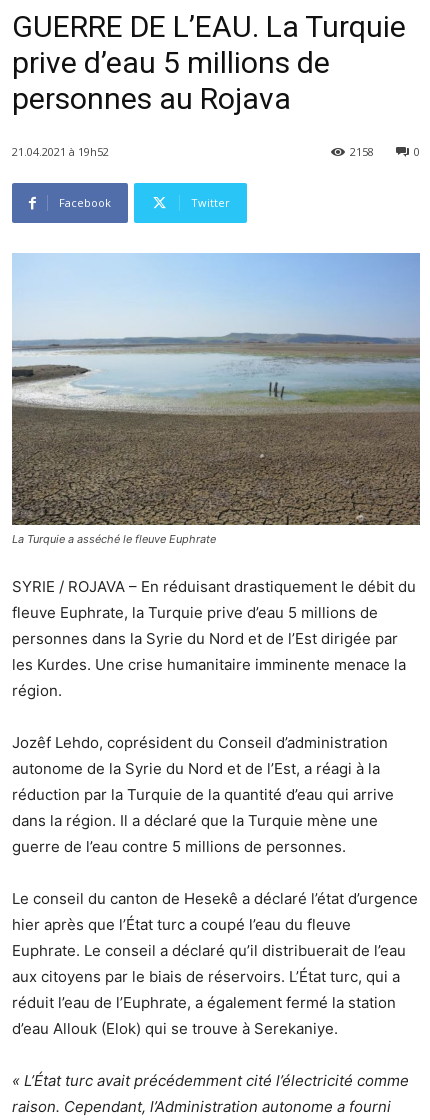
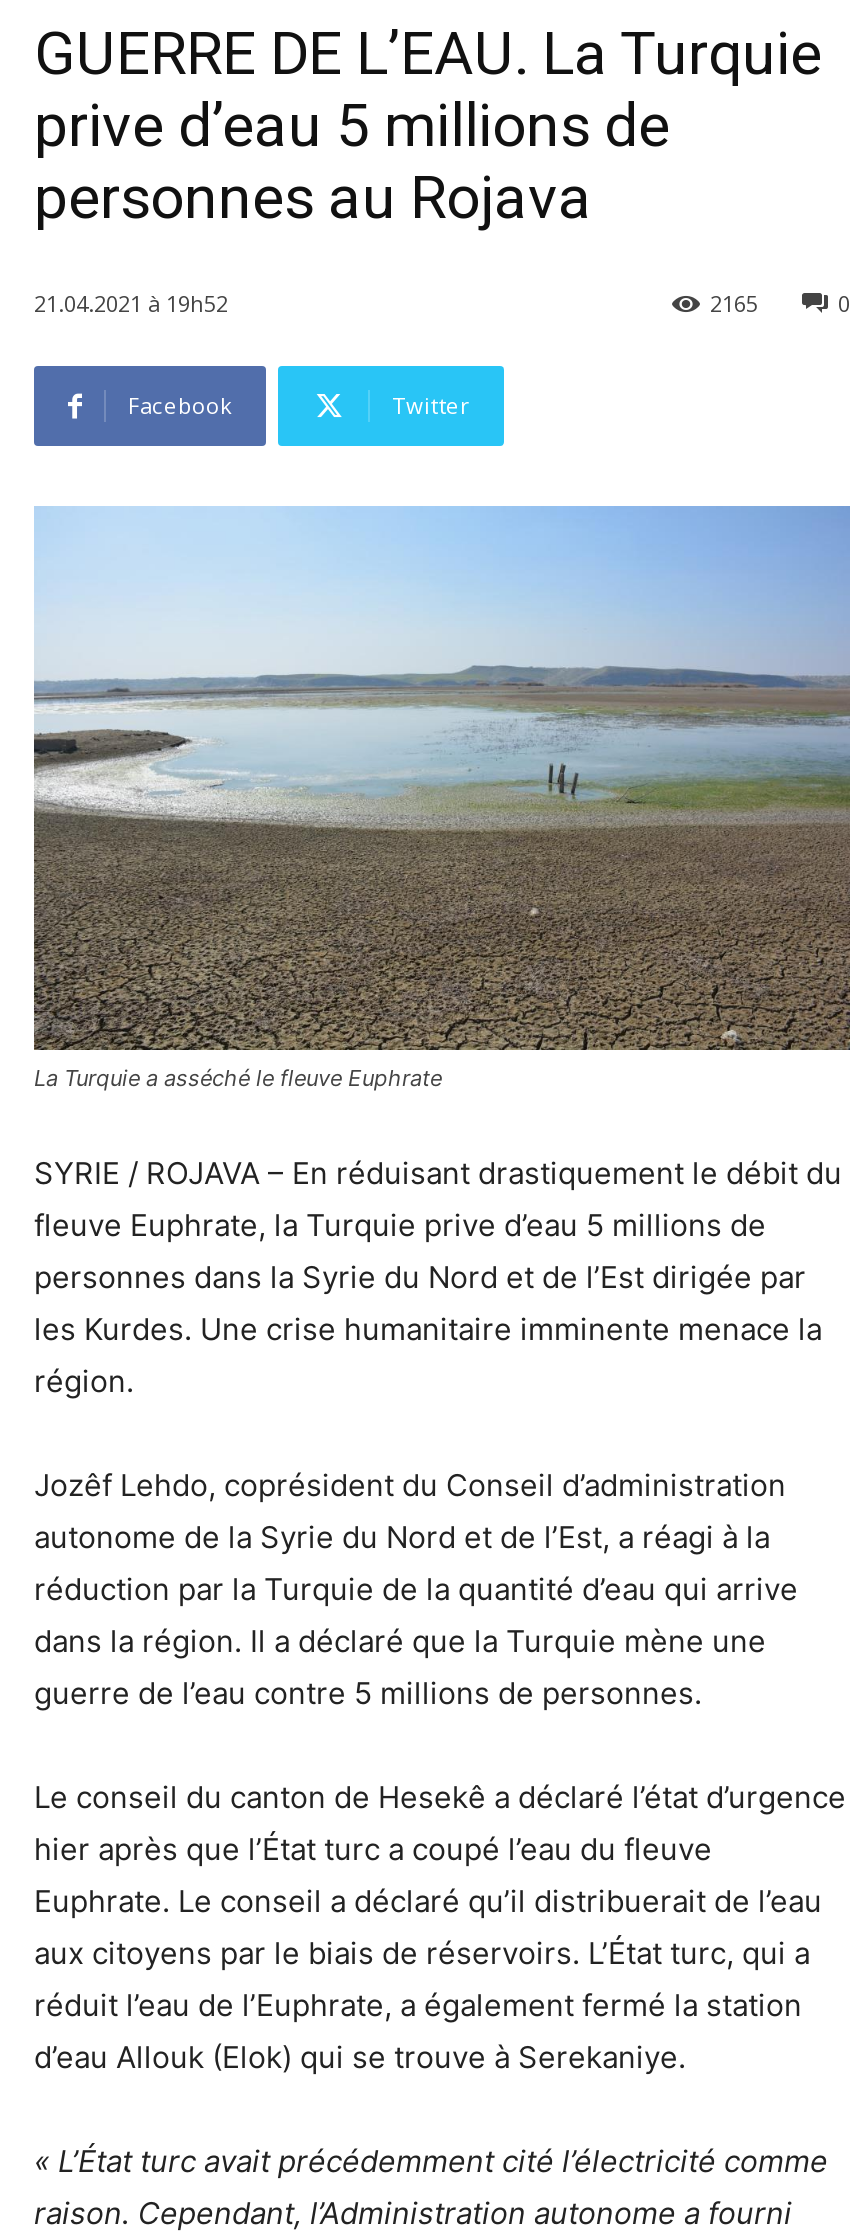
[350,144,374,159] 2158 -> [710,288,758,318] 2165

